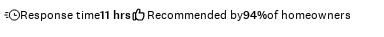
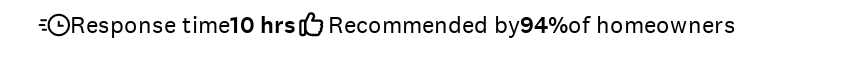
[20,7,131,23] Response time11 hrs -> [70,9,296,41] Response time10 hrs

